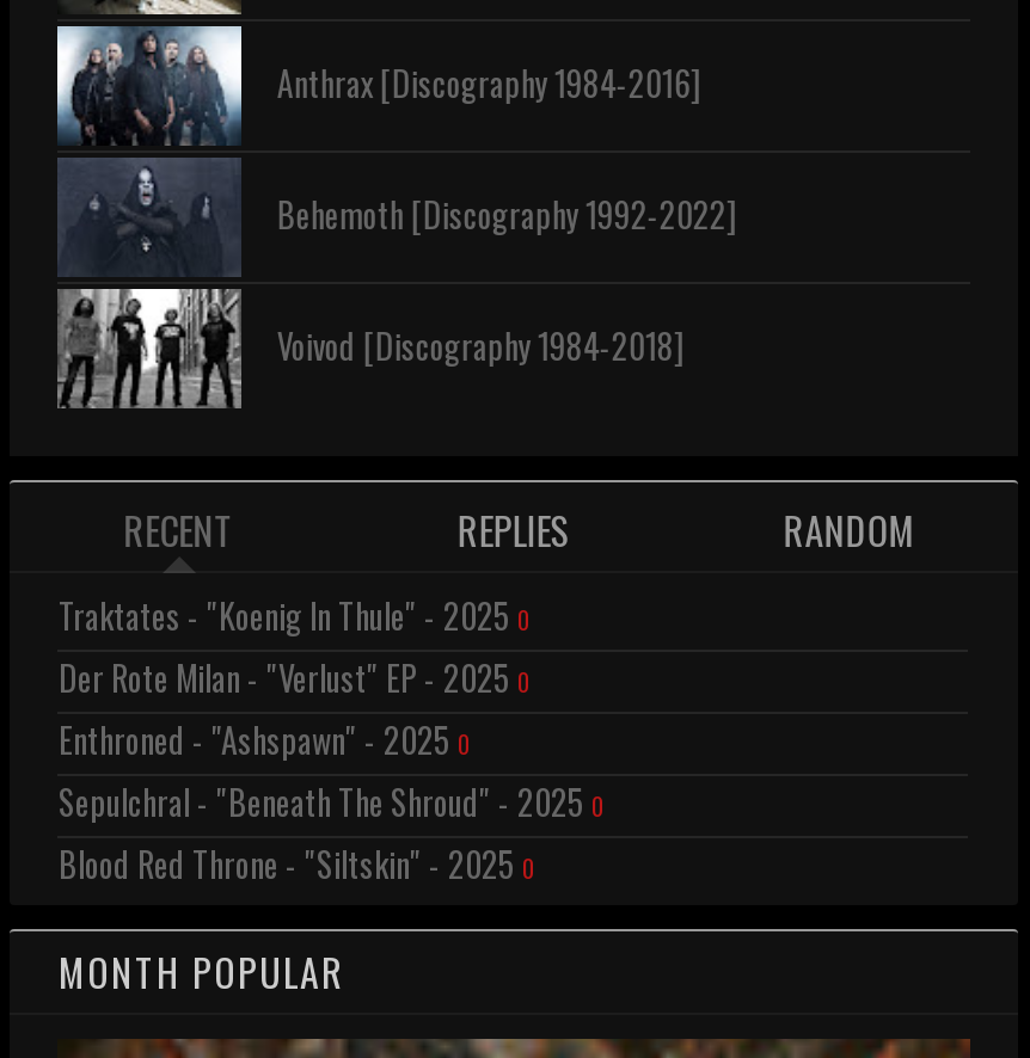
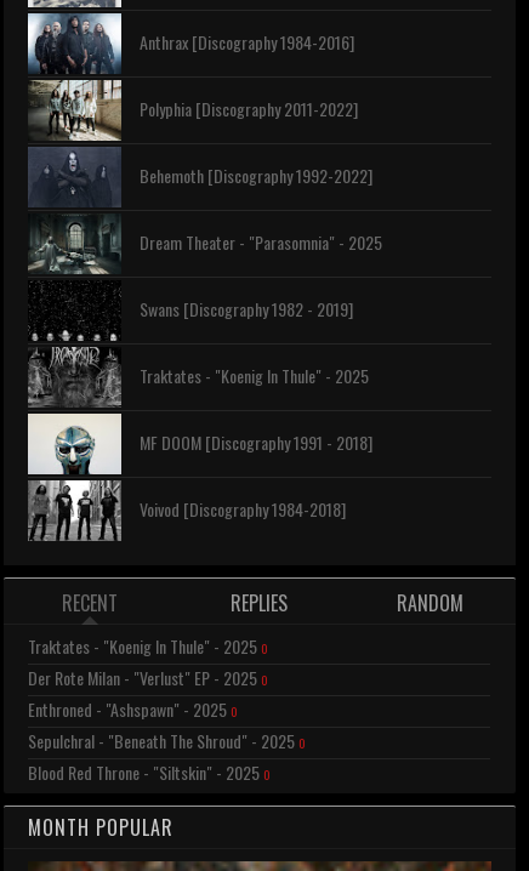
none -> [29,80,358,142] [image] | Polyphia [Discography 2011-2022]
none -> [27,330,123,476] [image]
none -> [30,214,382,455] [image] | Dream Theater - "Parasomnia" - 2025 | Swans [Discography 1982 - 2019] | Traktates - "Koenig In Thule" - 2025 | MF DOOM [Discography 1991 - 2018]

